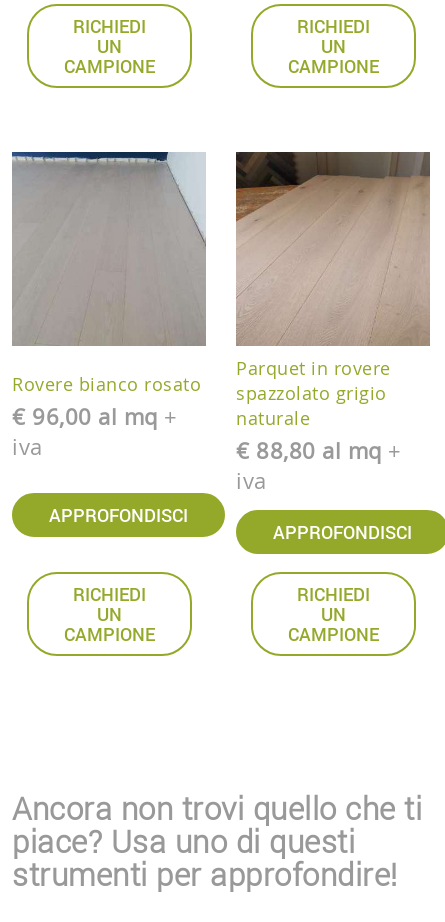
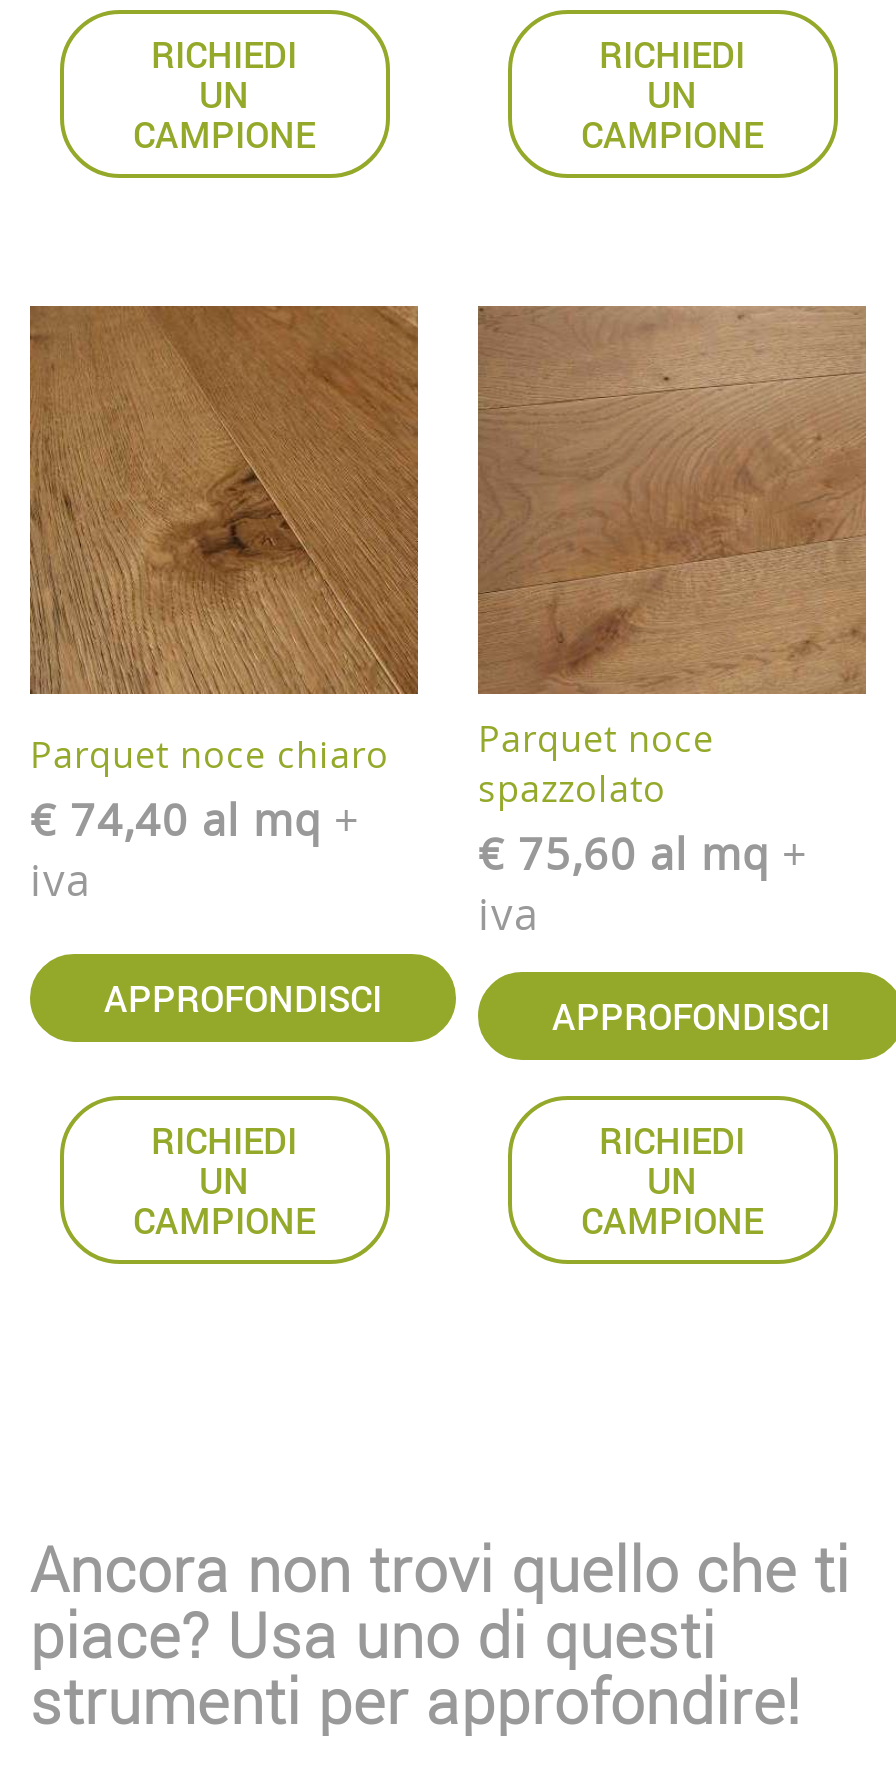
[11,151,206,431] [image] | Rovere bianco rosato | € 96,00 al mq + -> [28,304,420,848] [image] | Parquet noce chiaro | € 74,40 al mq +
[235,151,430,465] [image] | Parquet in rovere | spazzolato grigio | naturale | € 88,80 al mq + -> [476,304,866,881] [image] | Parquet noce | spazzolato | € 75,60 al mq +

